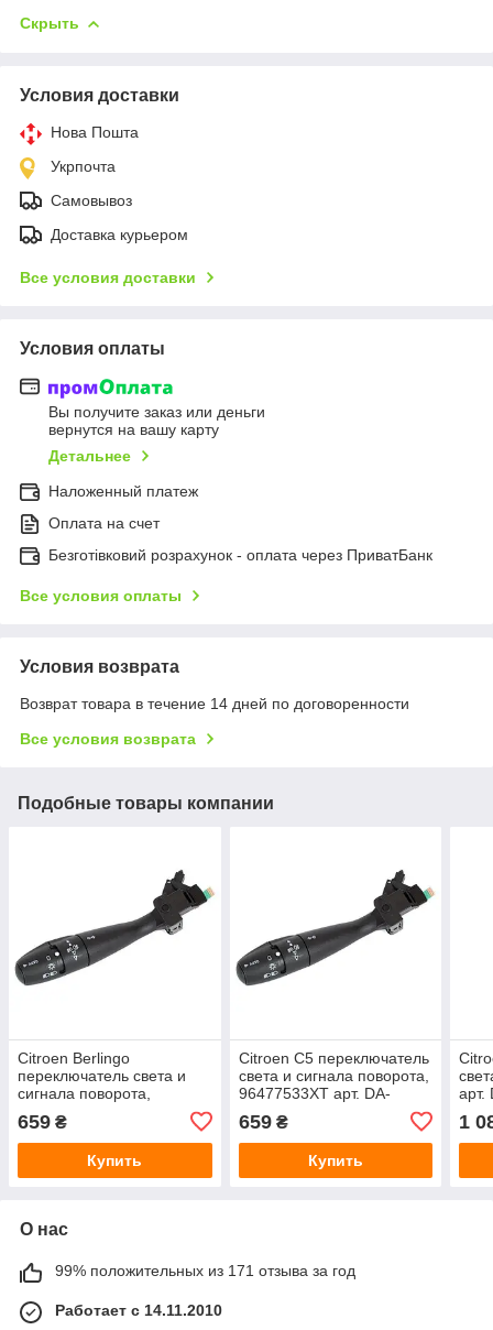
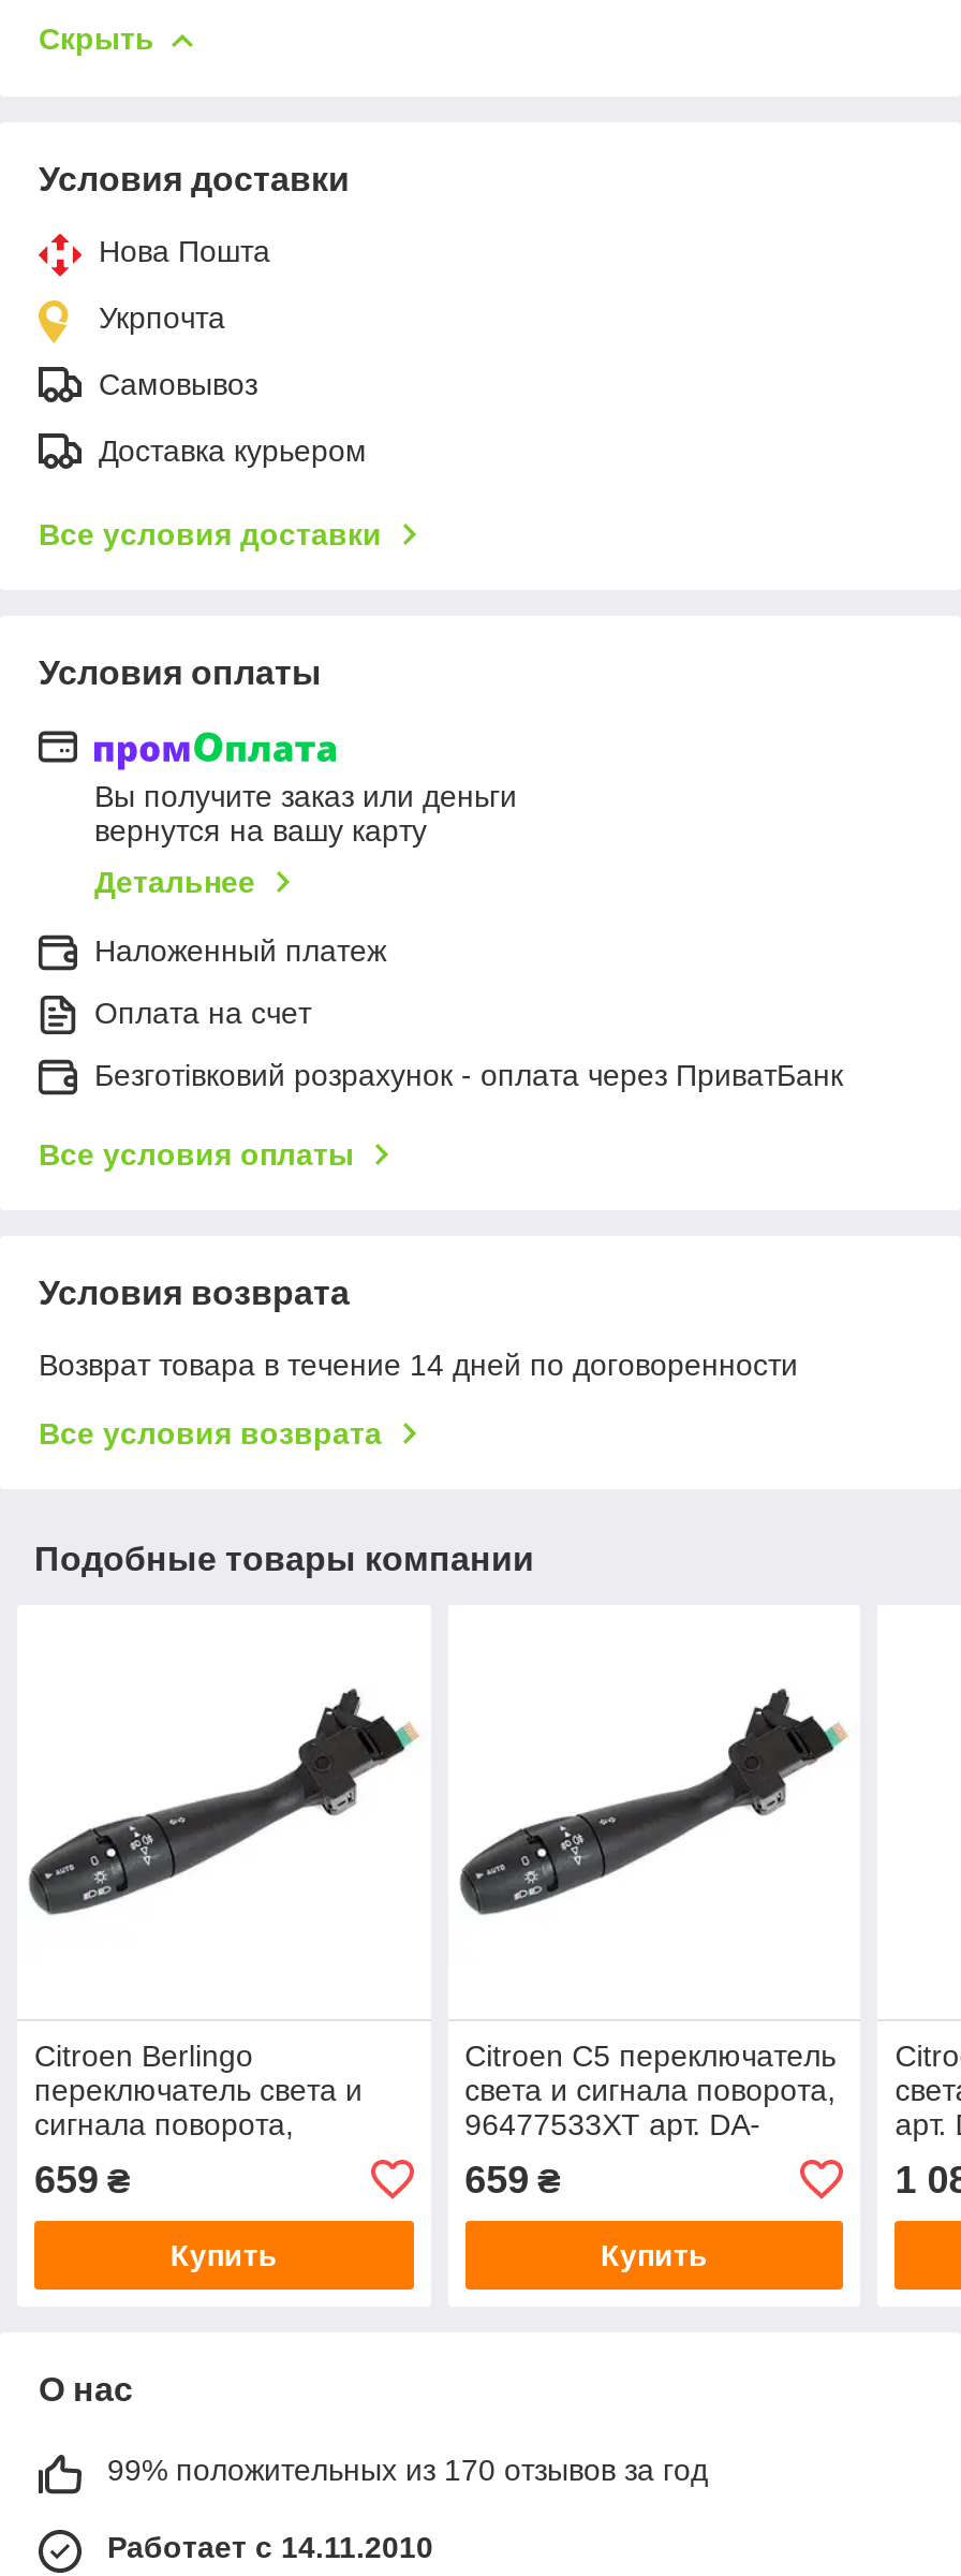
[55,1262,355,1279] 99% положительных из 171 отзыва за год -> [107,2452,708,2487] 99% положительных из 170 отзывов за год

